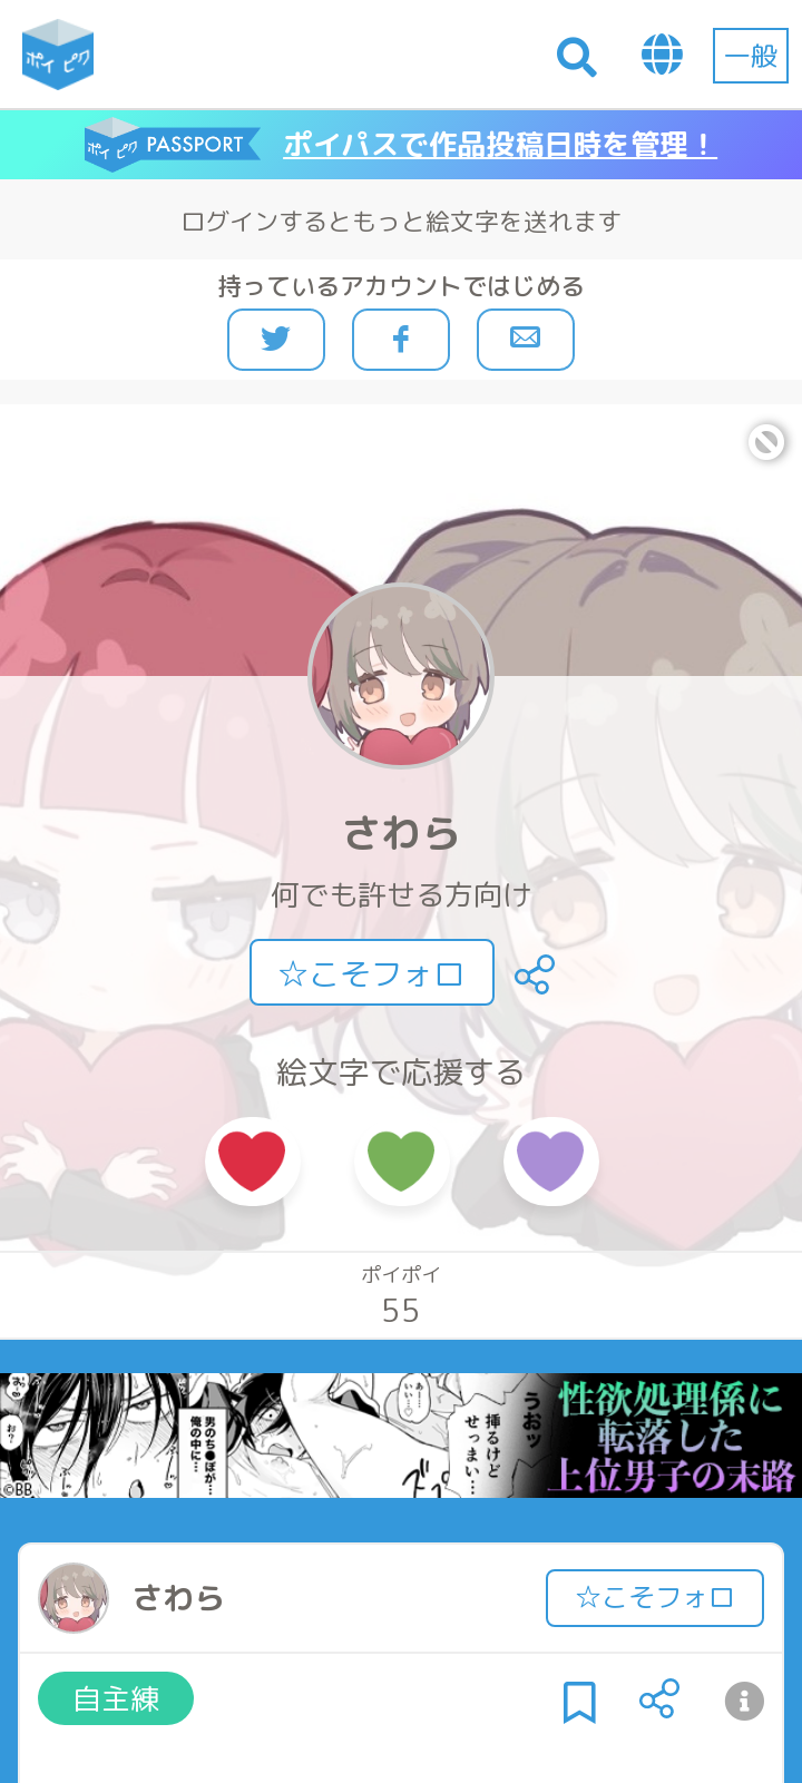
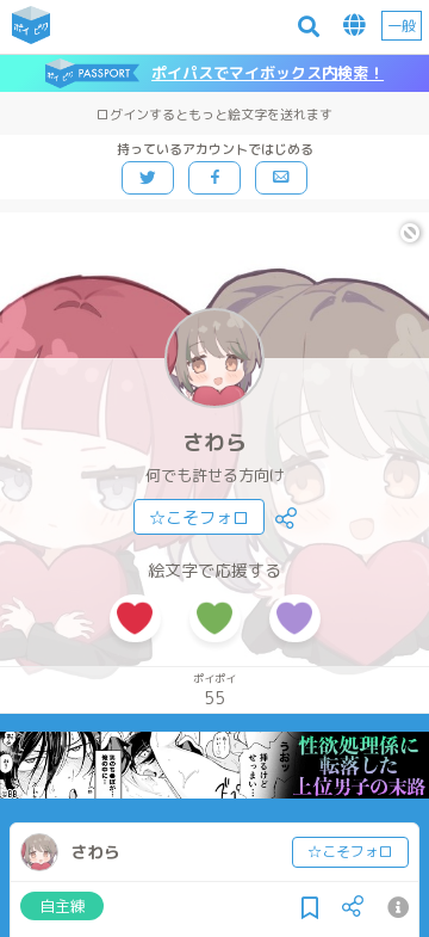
[283,124,718,164] ポイパスで作品投稿日時を管理！ -> [151,62,384,84] ポイパスでマイボックス内検索！

